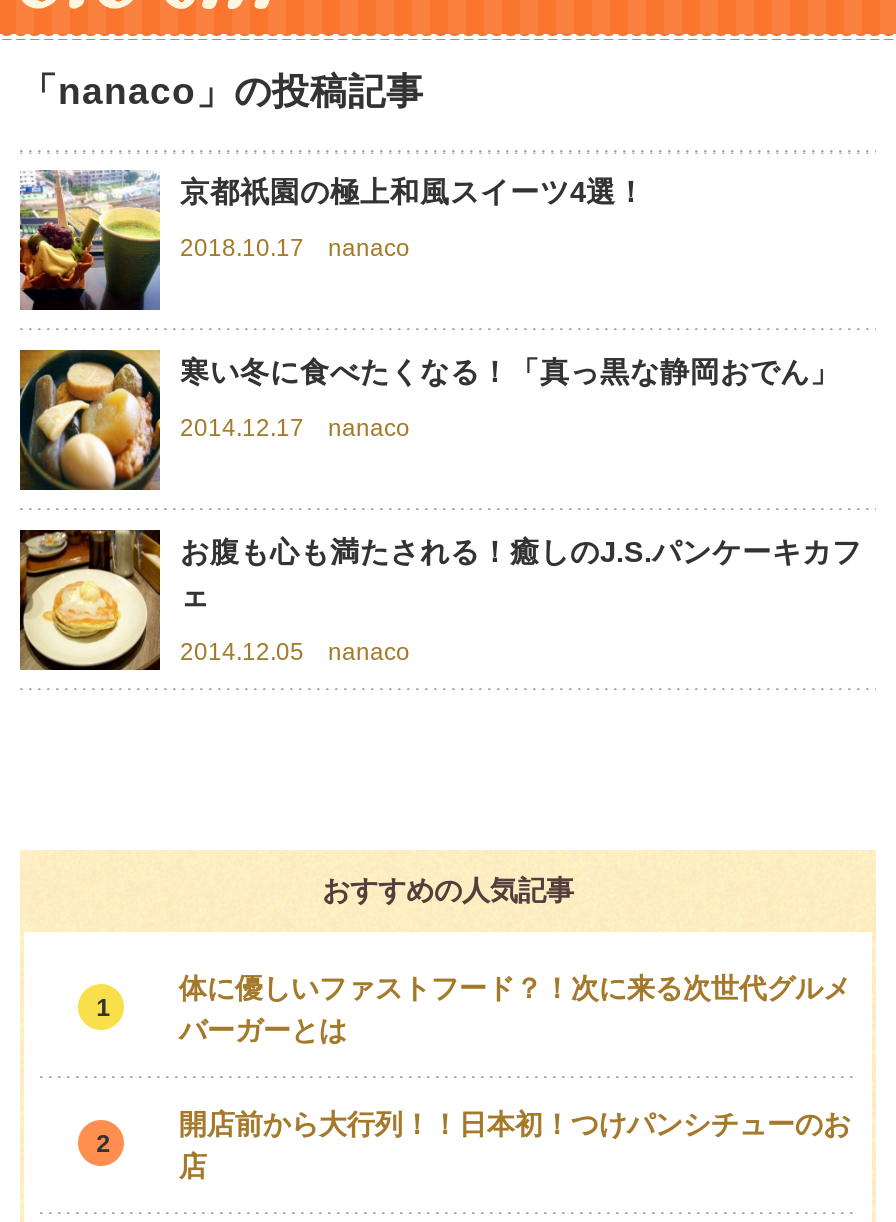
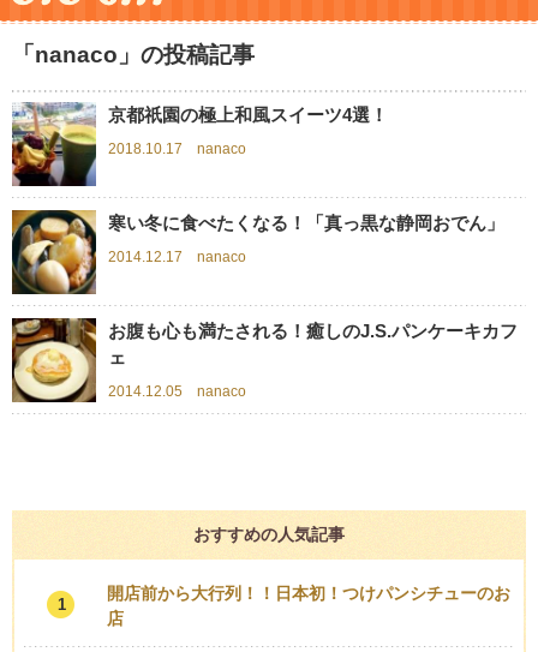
[179,972,851,1046] 体に優しいファストフード？！次に来る次世代グルメ | バーガーとは -> none
[96,1130,110,1158] 2 -> none

